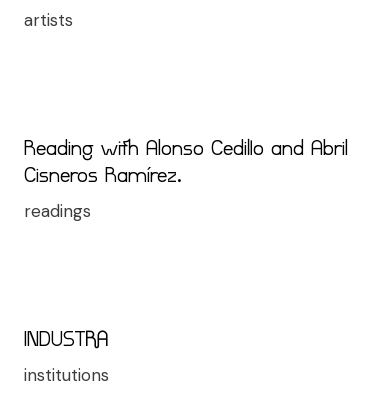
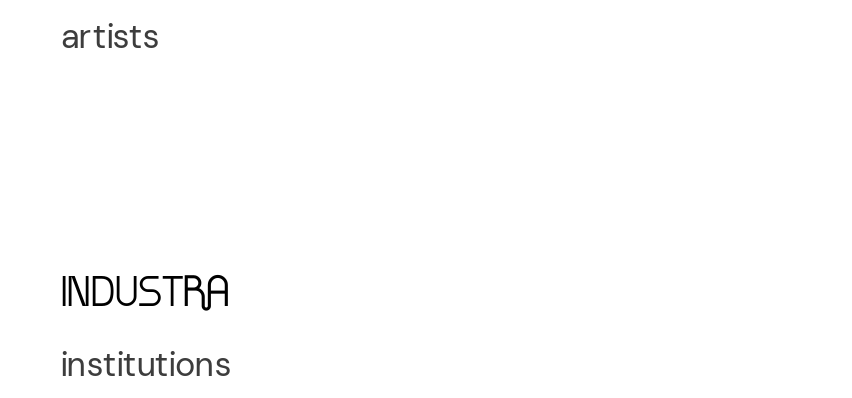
[24,138,348,222] Reading with Alonso Cedillo and Abril | Cisneros Ramírez. | readings -> none

